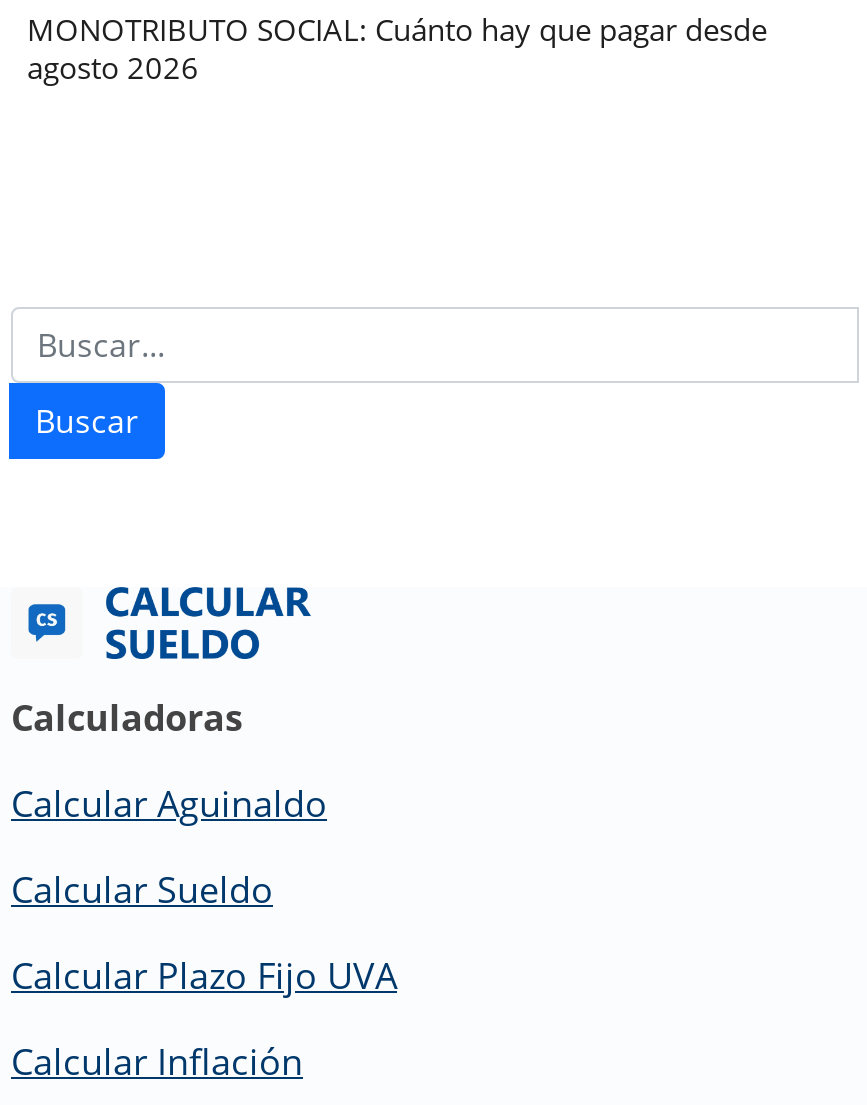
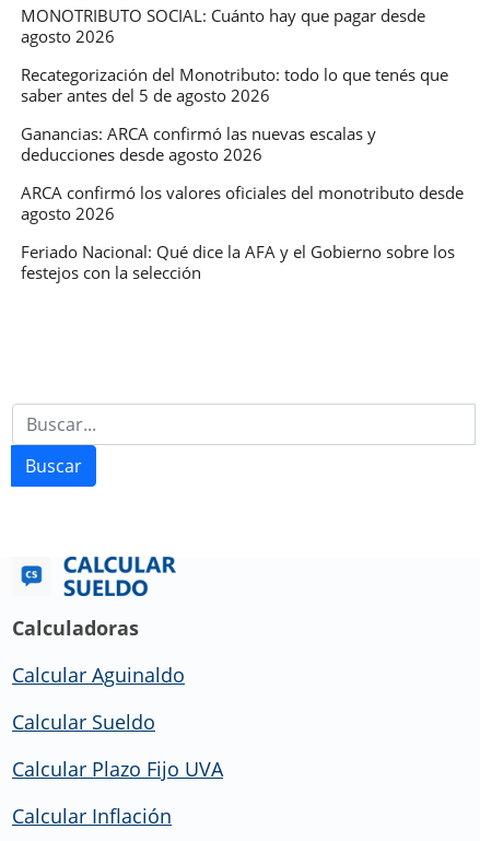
none -> [21,64,464,283] Recategorización del Monotributo: todo lo que tenés que | saber antes del 5 de agosto 2026 | Ganancias: ARCA confirmó las nuevas escalas y | deducciones desde agosto 2026 | ARCA confirmó los valores oficiales del monotributo desde | agosto 2026 | Feriado Nacional: Qué dice la AFA y el Gobierno sobre los | festejos con la selección

